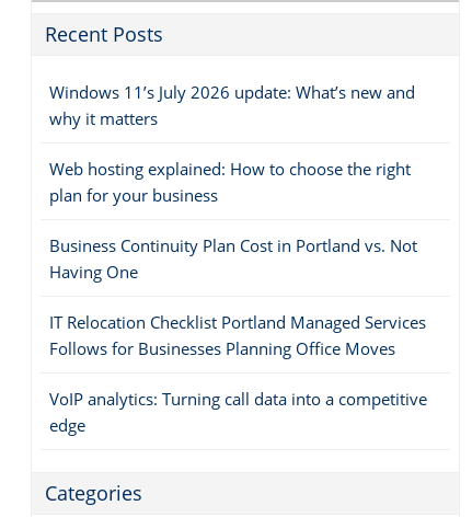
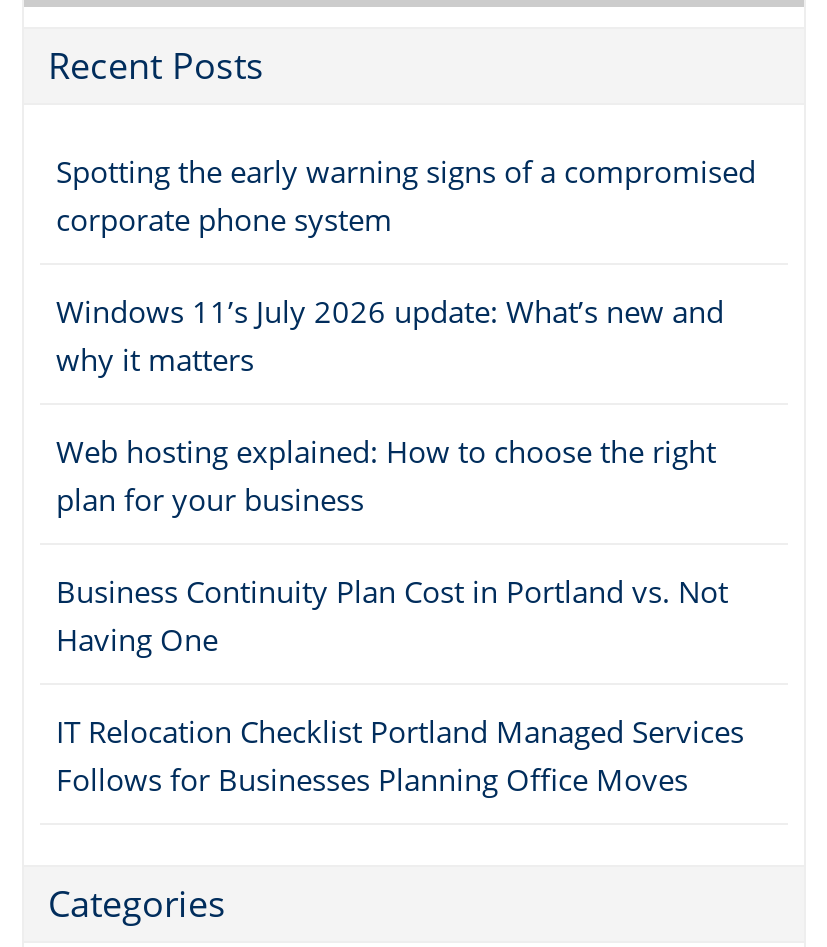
none -> [56,152,756,240] Spotting the early warning signs of a compromised | corporate phone system
moved [49,81,426,360] -> [56,292,744,800]: Windows 11’s July 2026 update: What’s new and | why it matters | Web hosting explained: How to choose the right | plan for your business | Business Continuity Plan Cost in Portland vs. Not | Having One | IT Relocation Checklist Portland Managed Services | Follows for Businesses Planning Office Moves
[49,388,427,436] VoIP analytics: Turning call data into a competitive | edge -> none

